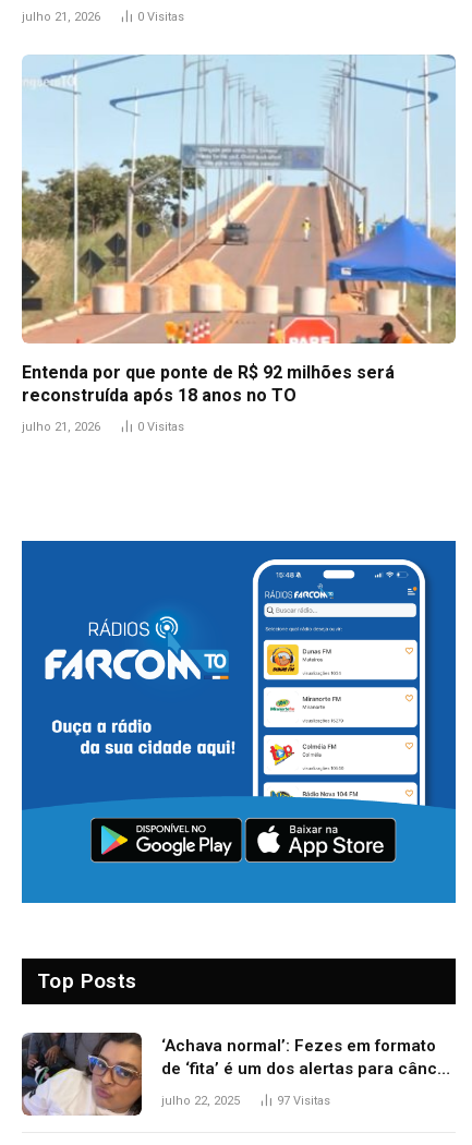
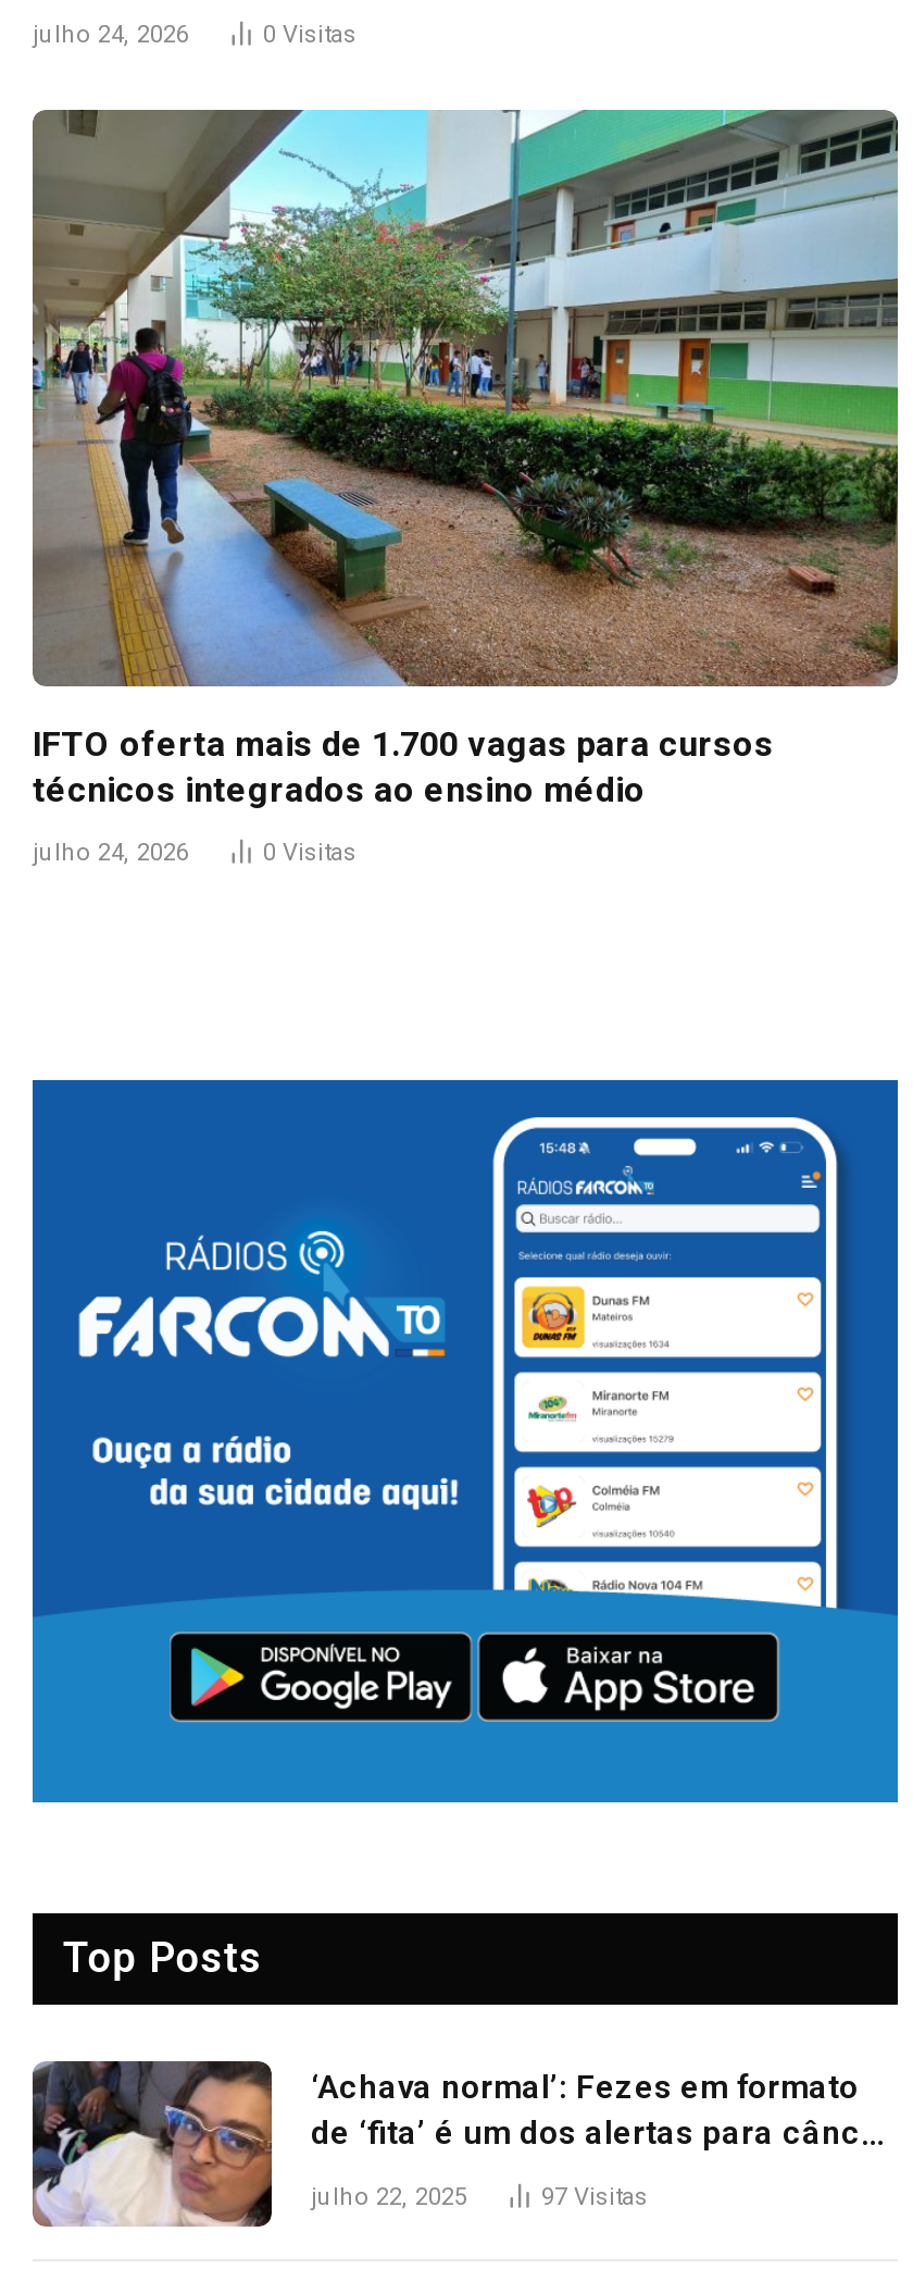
[22,9,100,24] julho 21, 2026 -> [33,20,189,48] julho 24, 2026
[22,55,457,406] [image] | Entenda por que ponte de R$ 92 milhões será | reconstruída após 18 anos no TO -> [30,108,900,810] [image] | IFTO oferta mais de 1.700 vagas para cursos | técnicos integrados ao ensino médio
[22,420,100,434] julho 21, 2026 -> [33,838,189,867] julho 24, 2026

